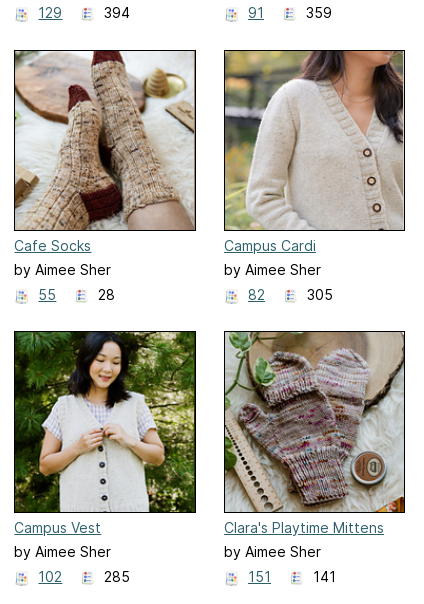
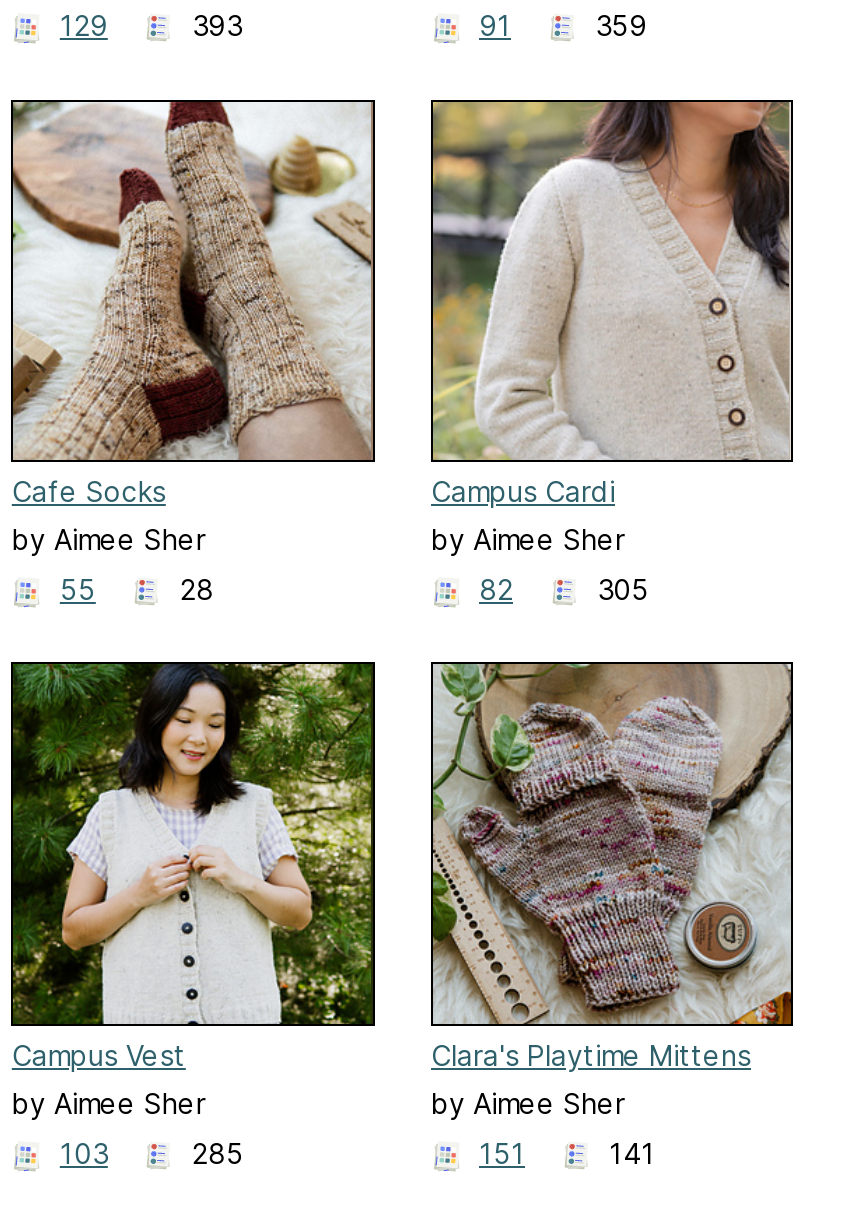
[104,4,130,21] 394 -> [192,8,242,42] 393
[38,568,62,585] 102 -> [60,1135,108,1169] 103

